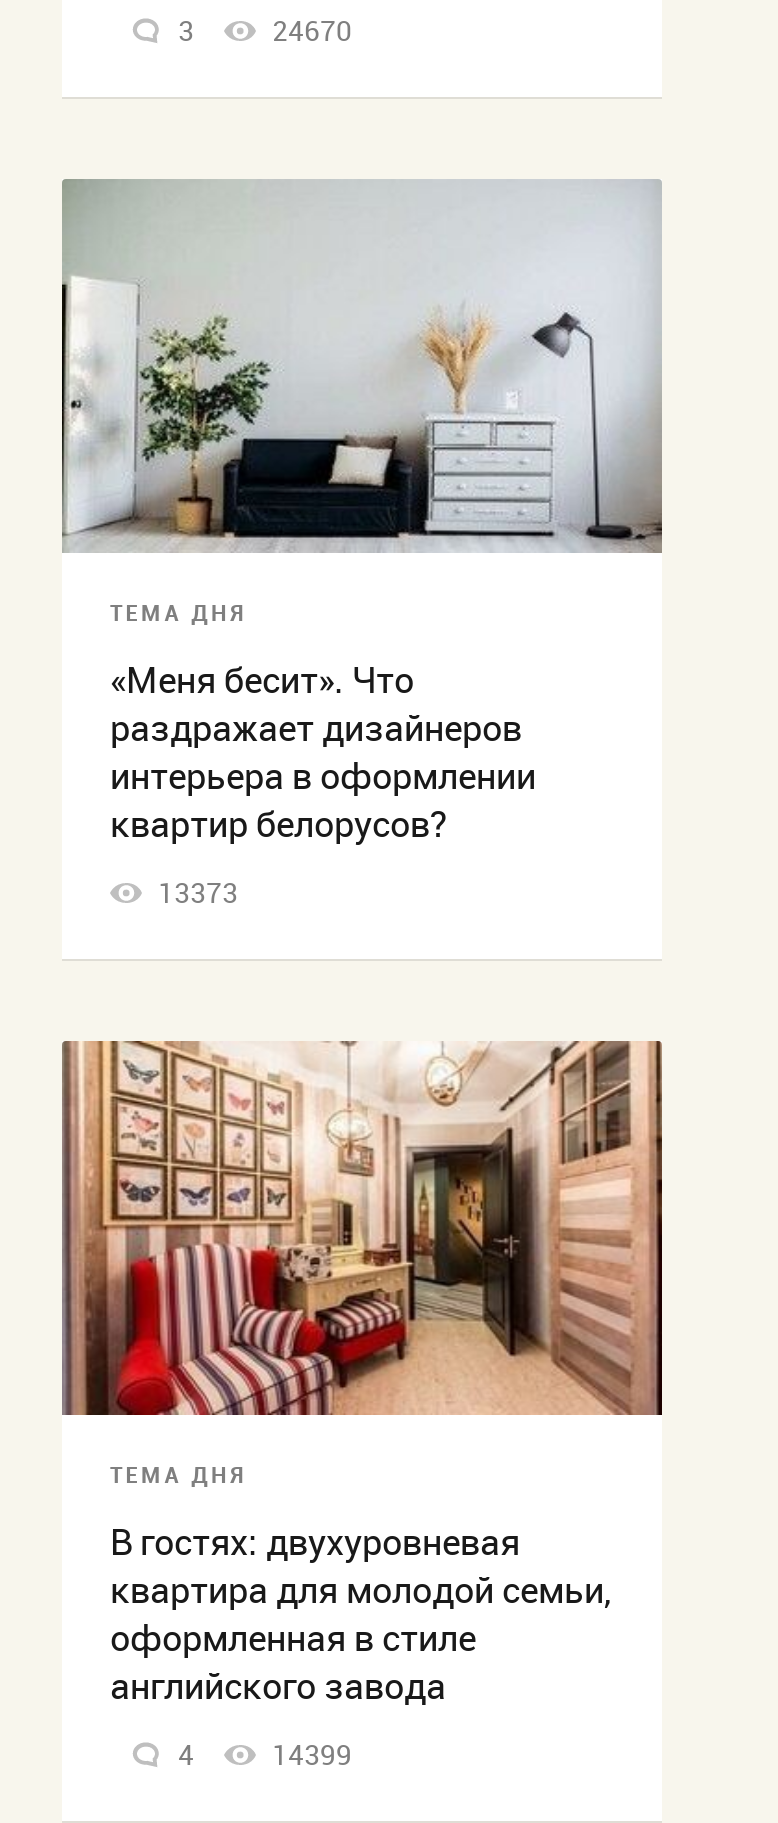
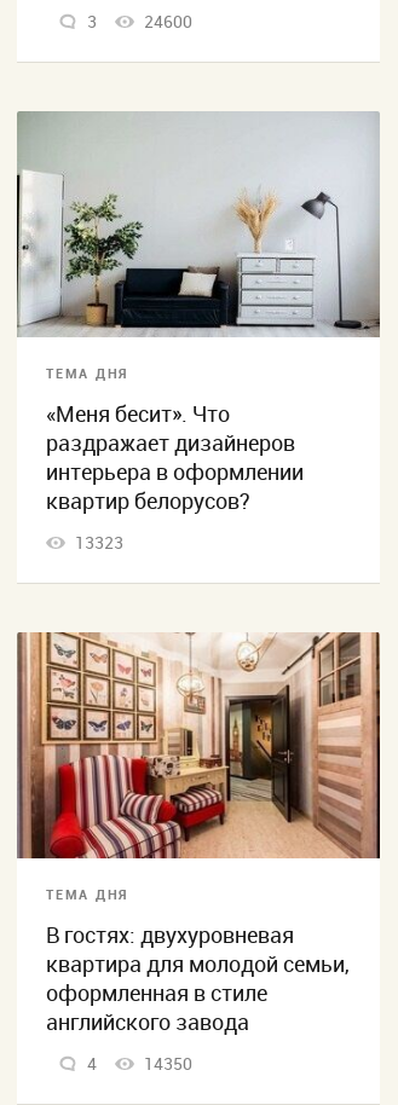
[272,15,352,47] 24670 -> [144,12,192,31] 24600
[158,877,238,909] 13373 -> [75,533,123,552] 13323
[272,1739,352,1771] 14399 -> [144,1054,192,1074] 14350

